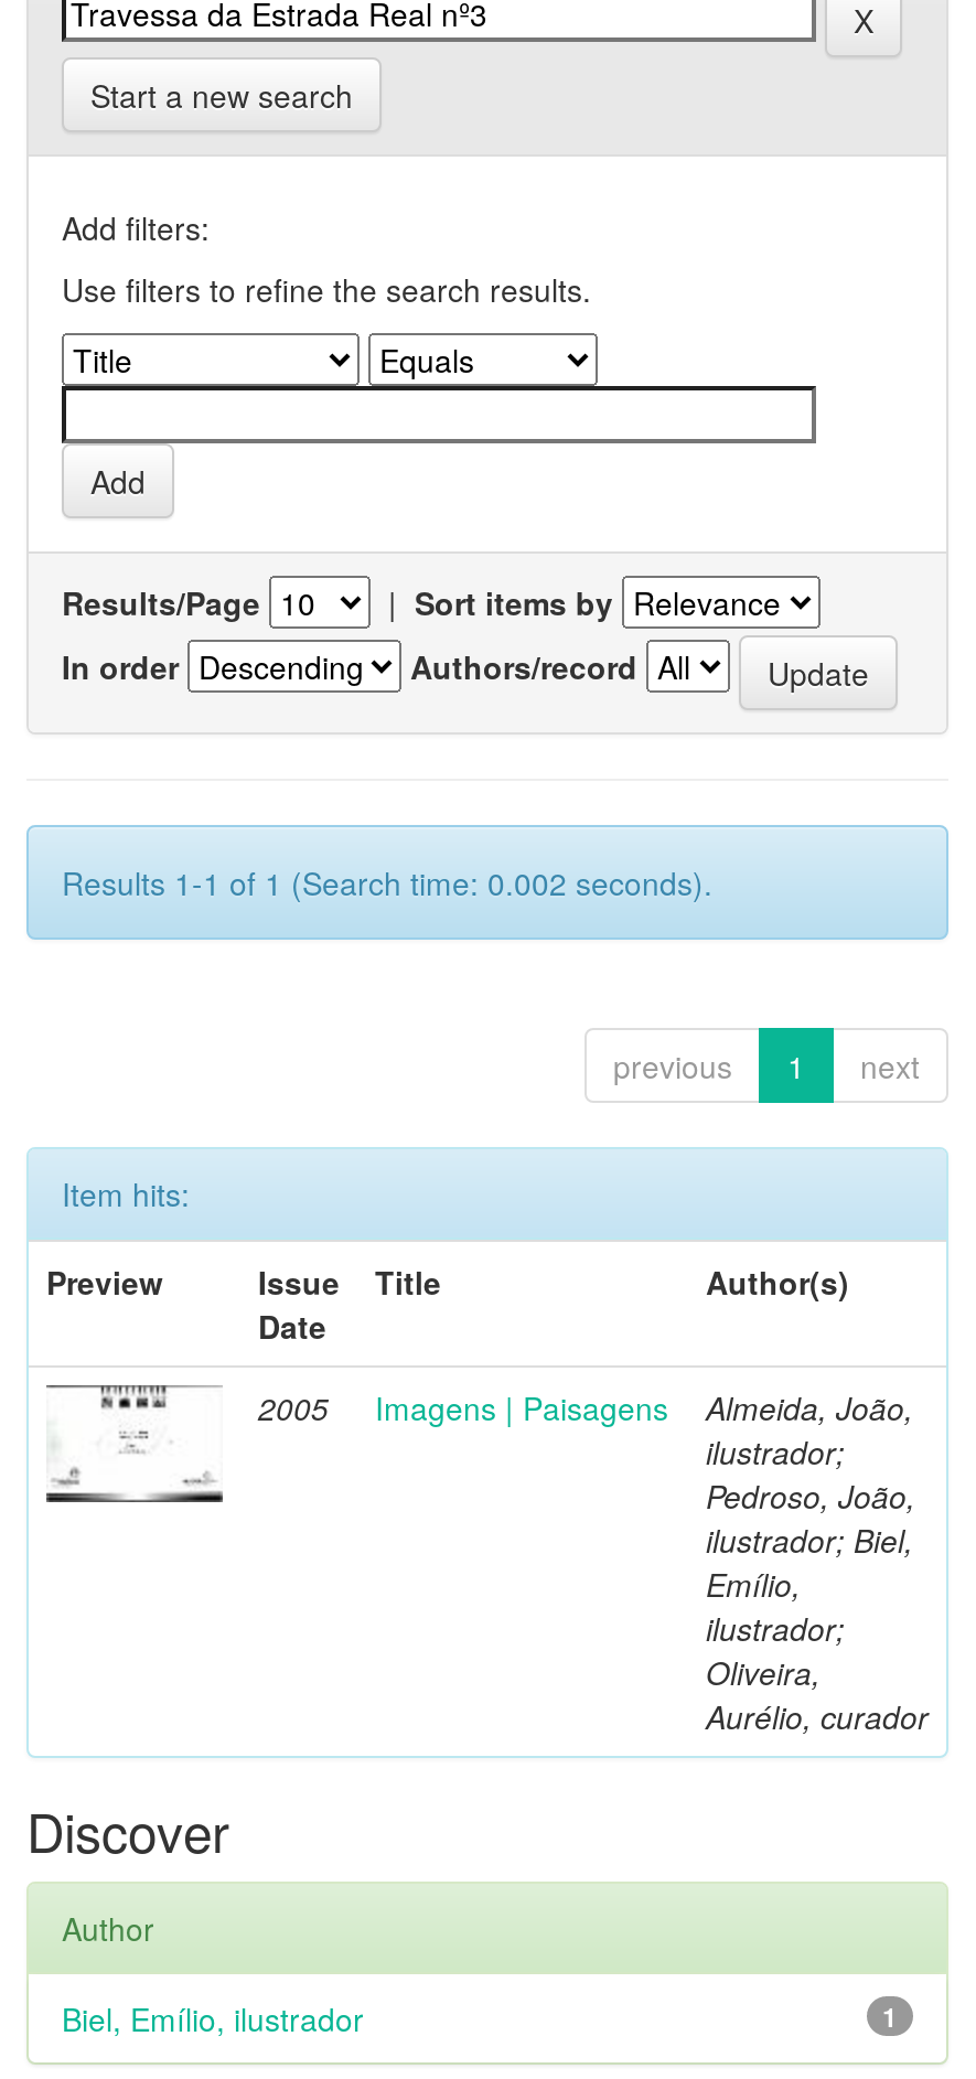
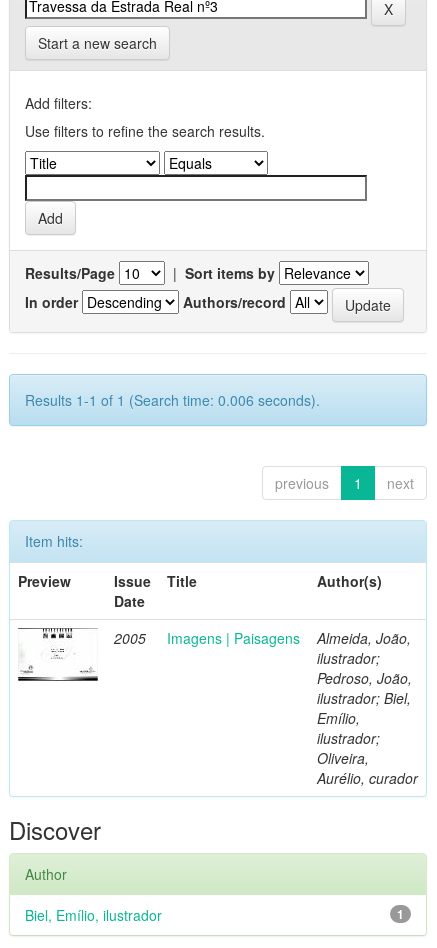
[62,859,712,904] Results 1-1 of 1 (Search time: 0.002 seconds). -> [25,390,320,410] Results 1-1 of 1 (Search time: 0.006 seconds).

